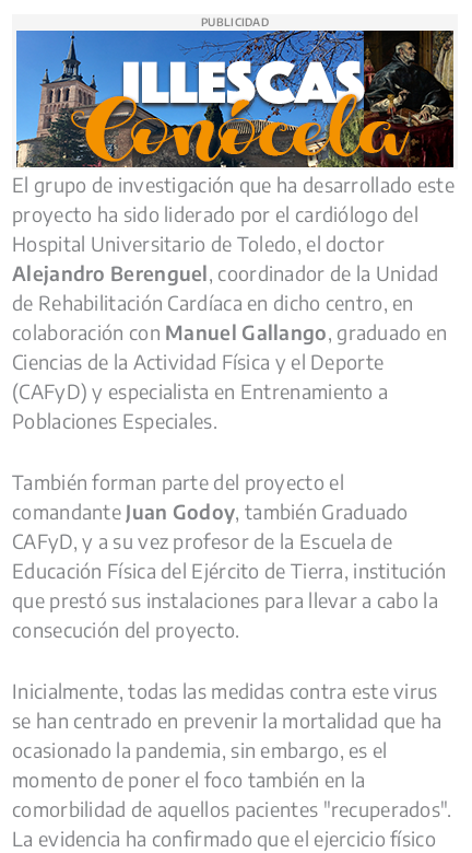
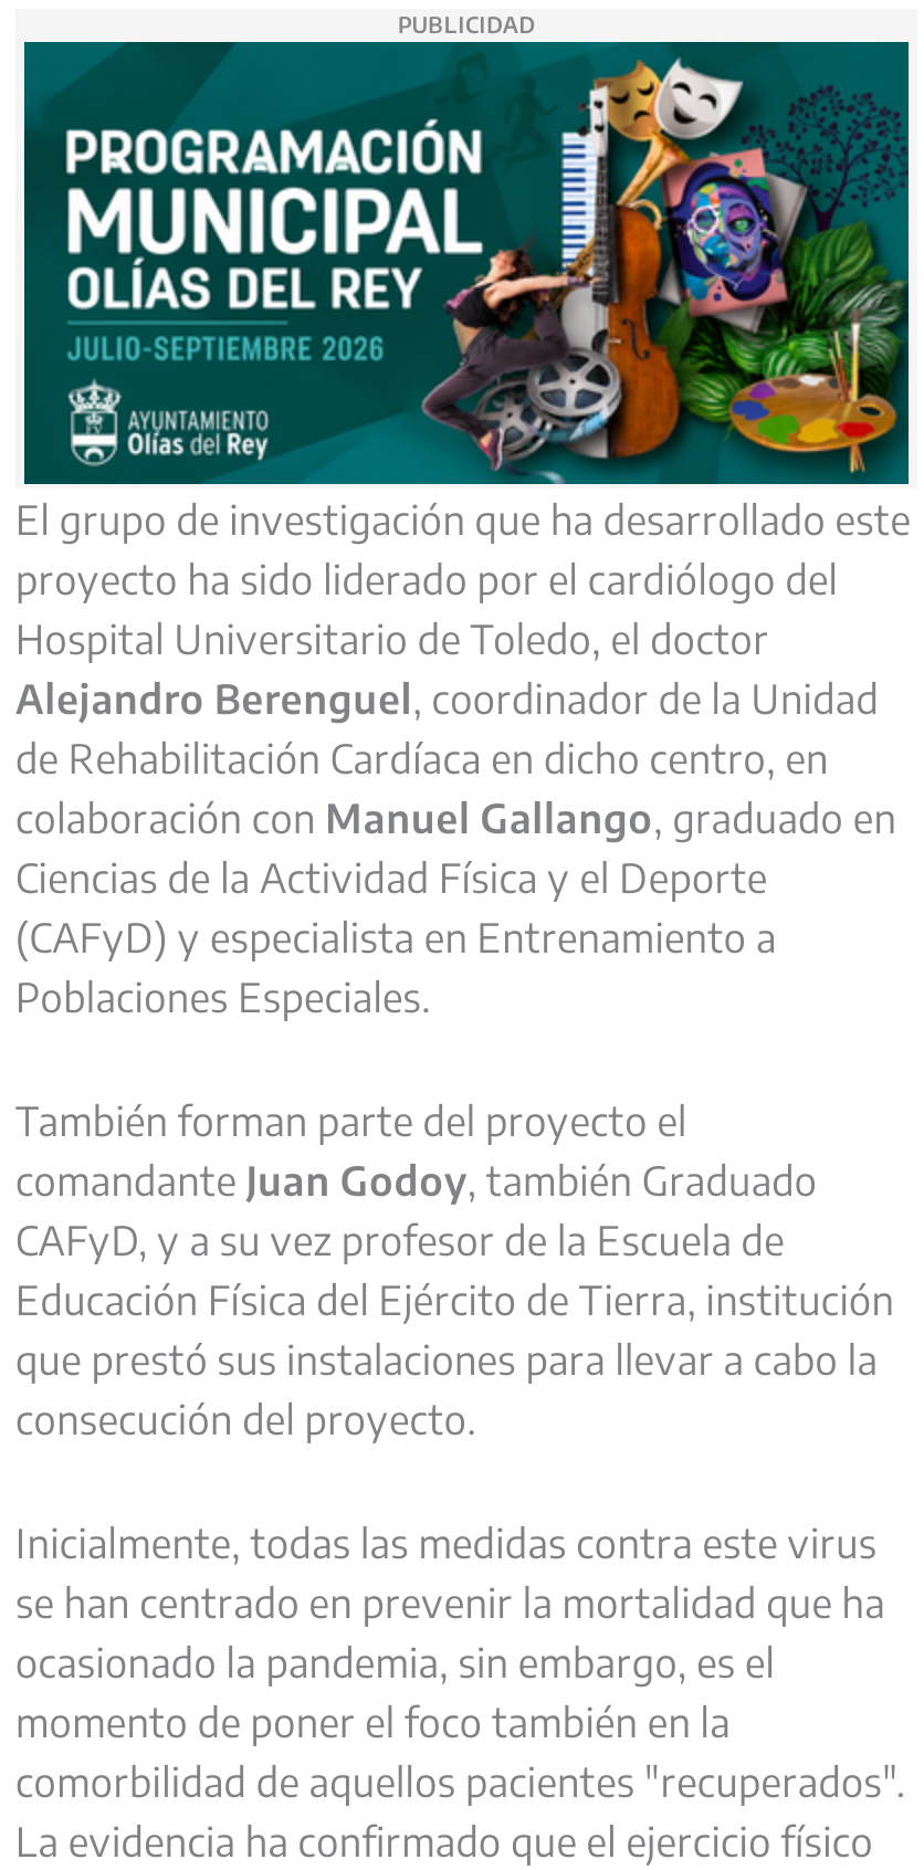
[15,30,455,168] [image] -> [22,40,911,486] [image]

